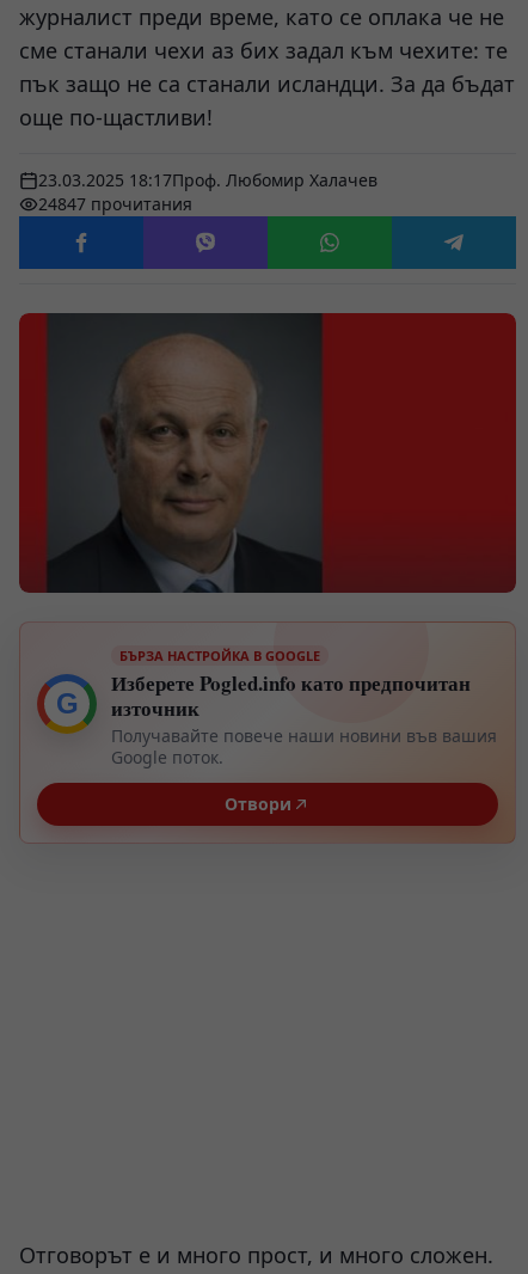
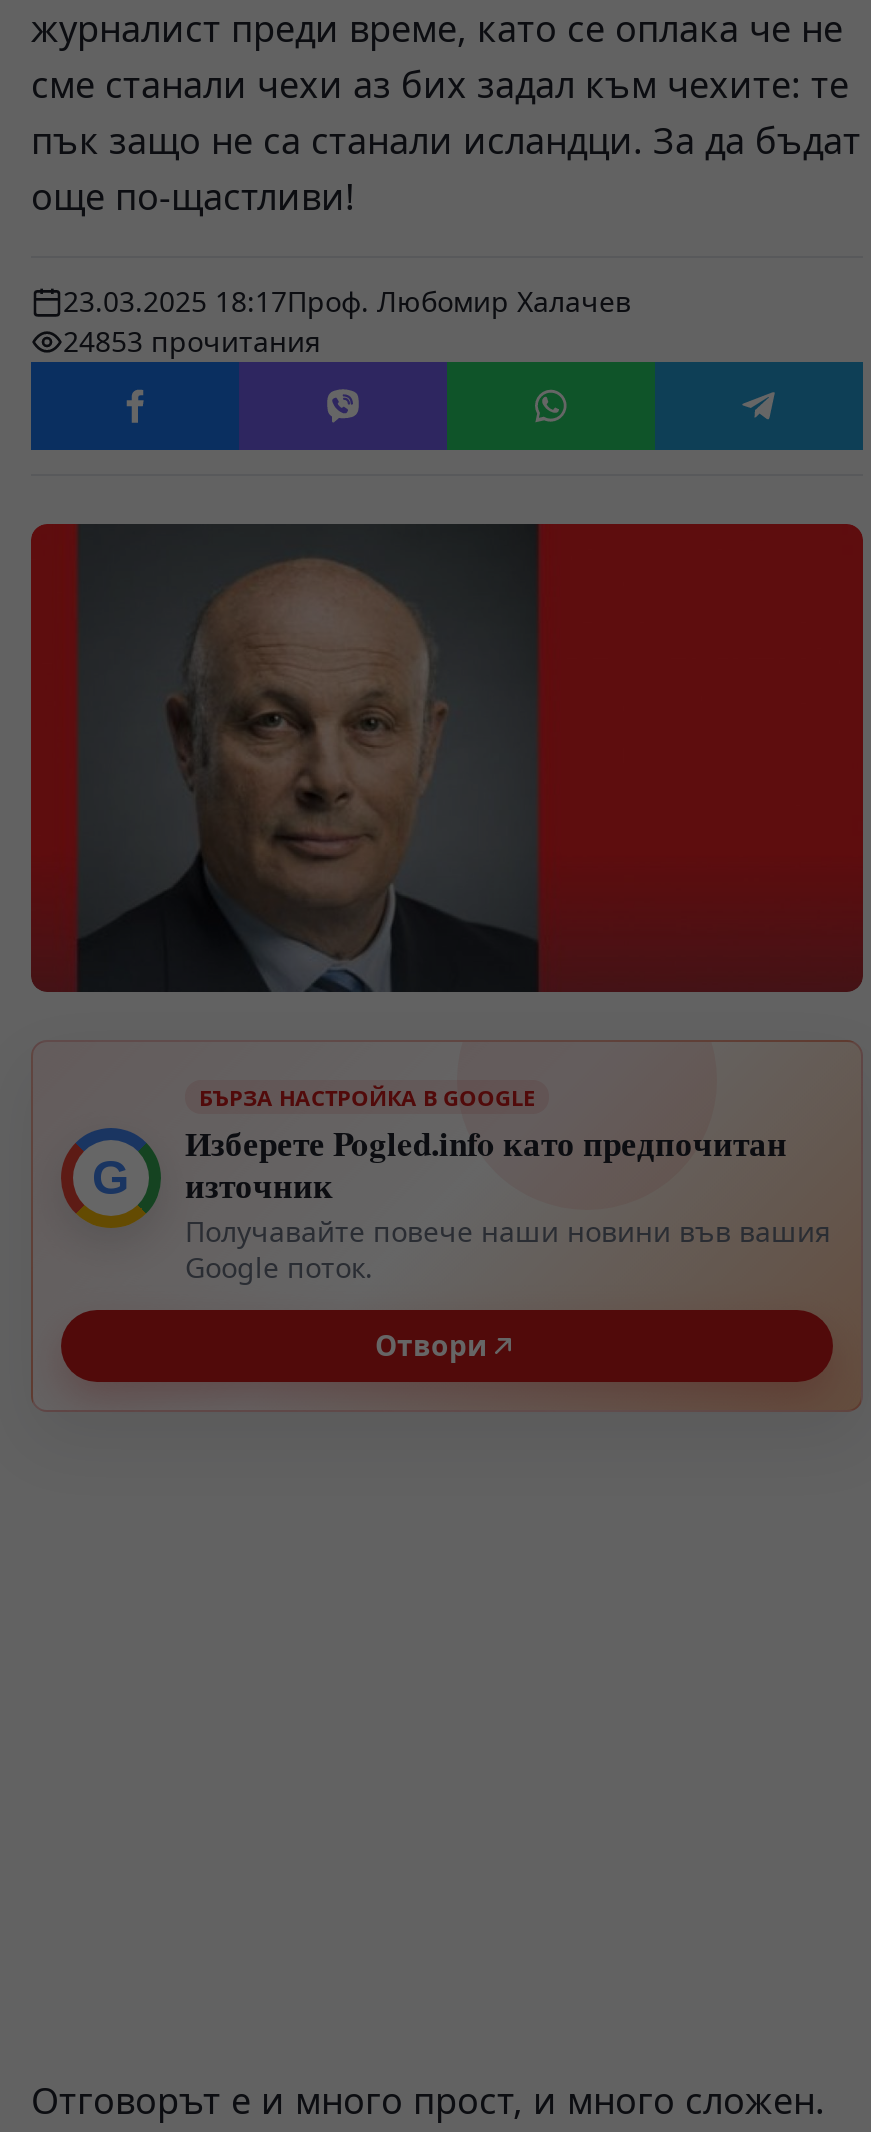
[38,192,192,215] 24847 прочитания -> [63,322,321,360] 24853 прочитания

